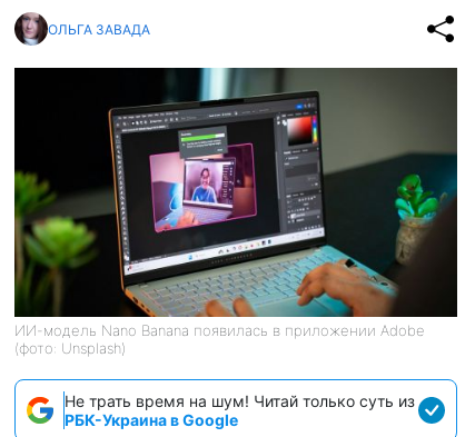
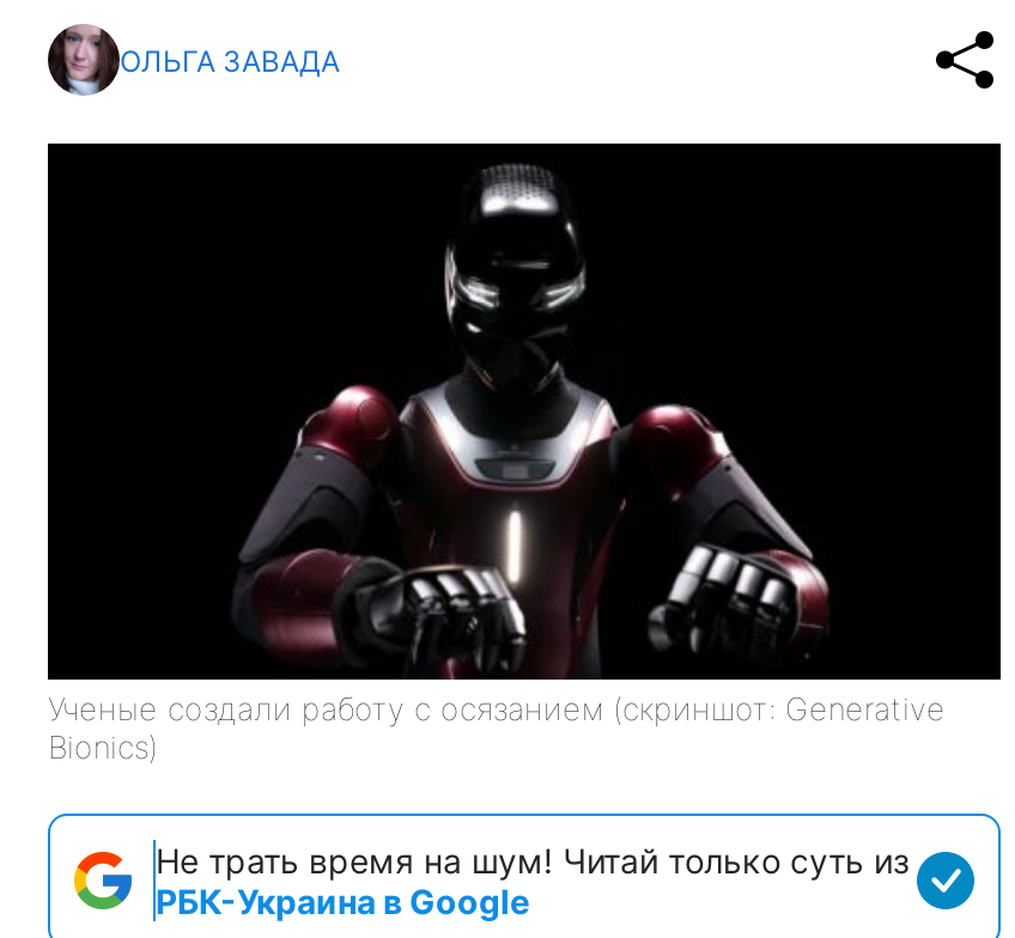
[13,67,457,357] [image] | ИИ-модель Nano Banana появилась в приложении Adobe | (фото: Unsplash) -> [45,141,1001,765] [image] | Ученые создали работу с осязанием (скриншот: Generative | Bionics)

